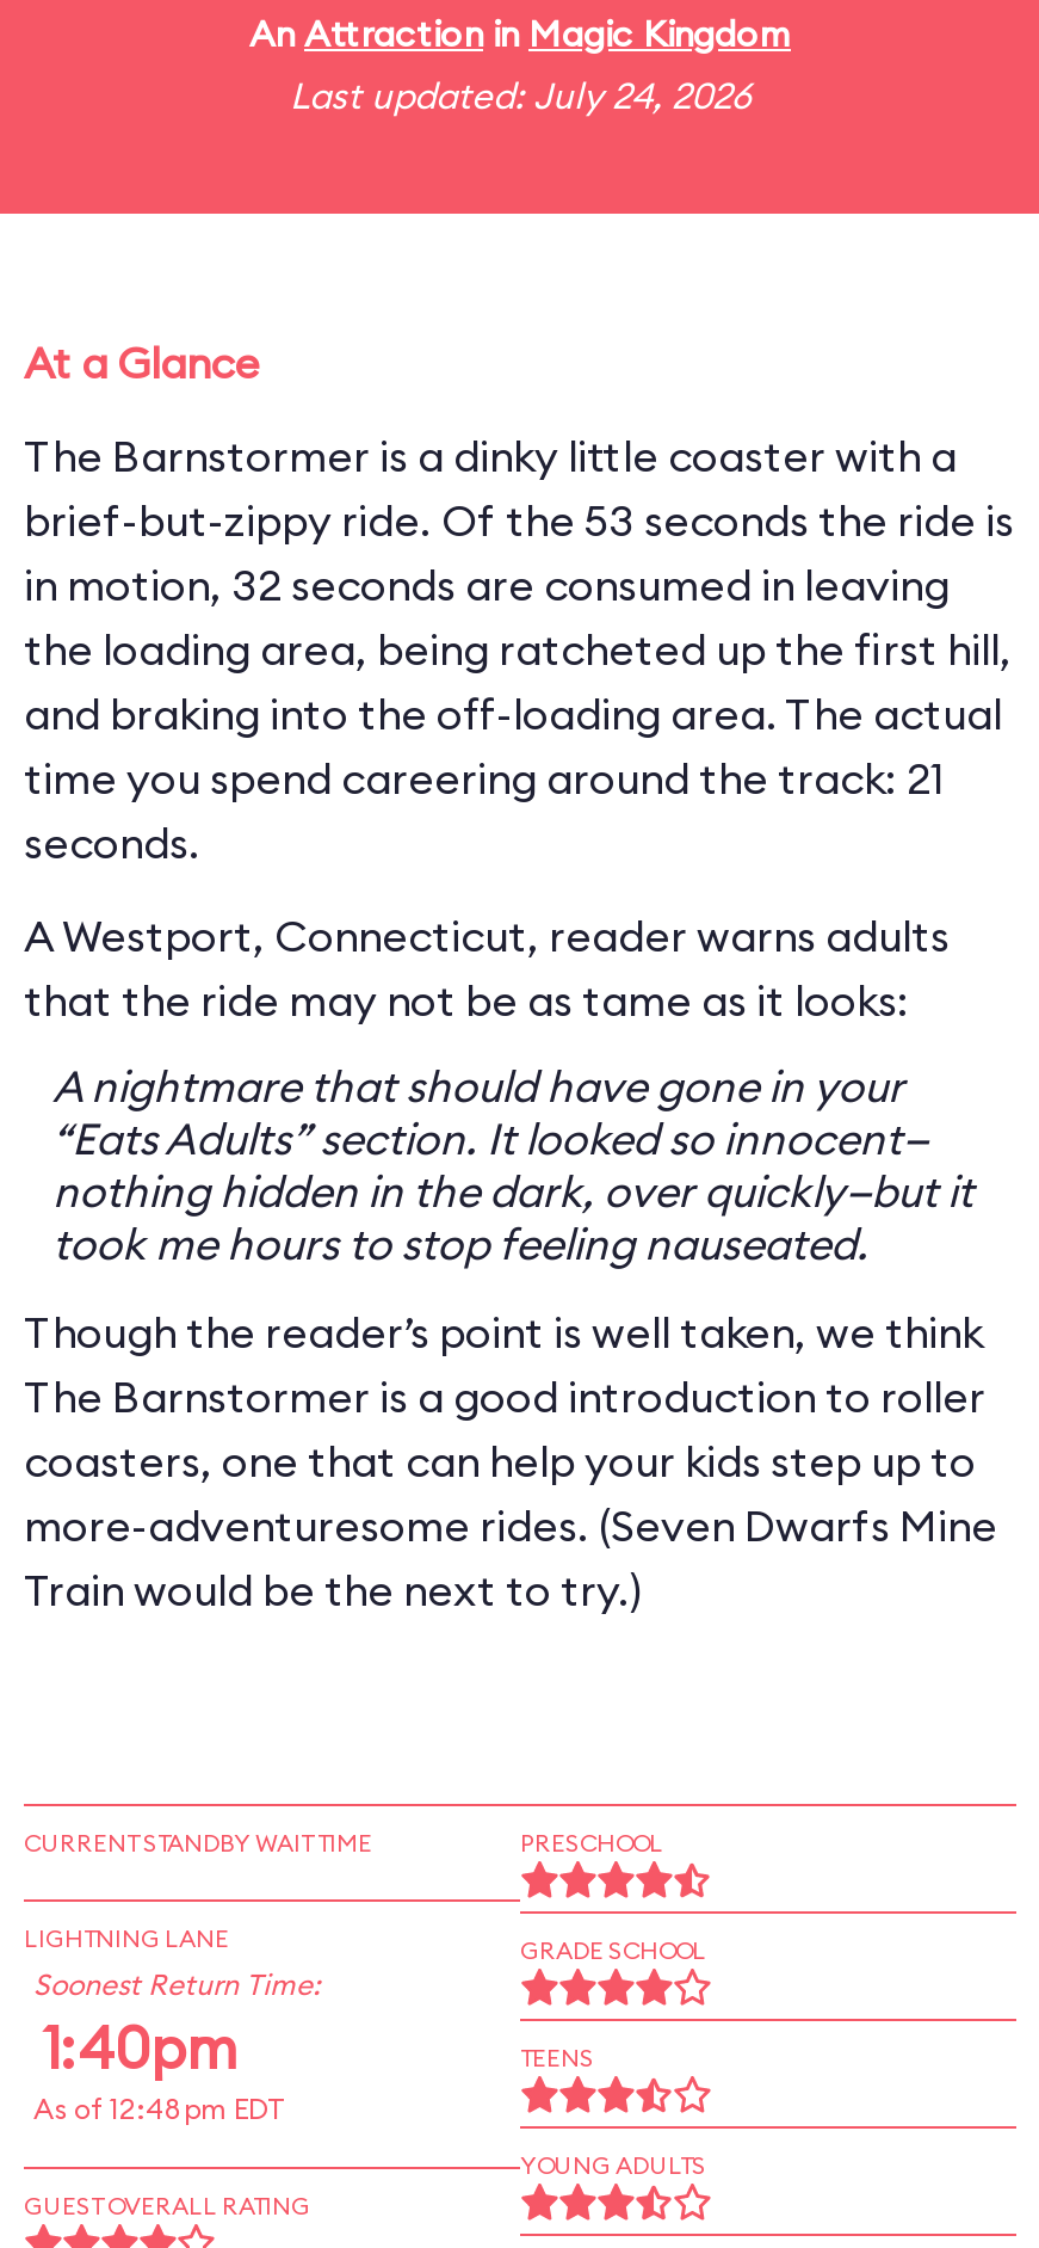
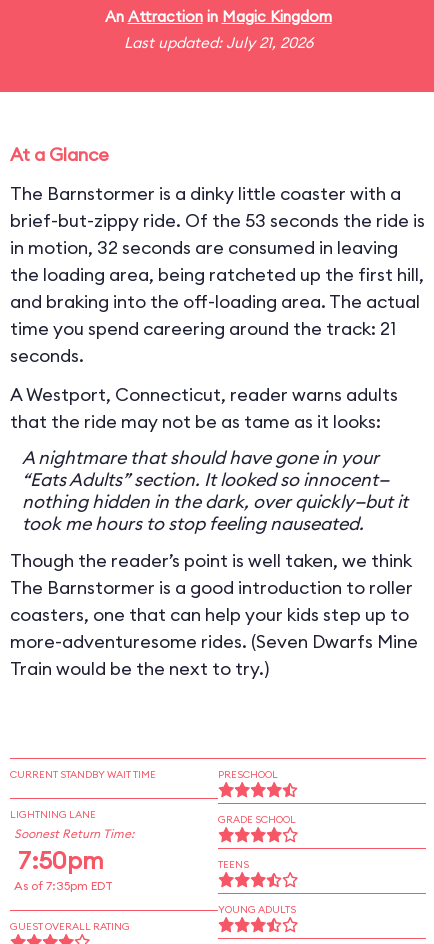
[290,73,750,118] Last updated: July 24, 2026 -> [123,33,312,52] Last updated: July 21, 2026
[33,2012,286,2126] 1:40pm | As of 12:48pm EDT -> [14,845,113,893] 7:50pm | As of 7:35pm EDT

